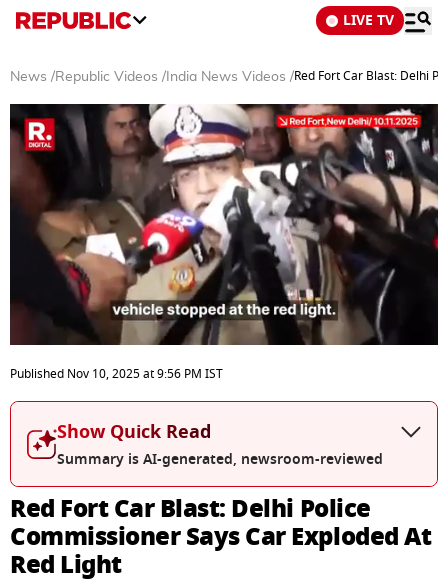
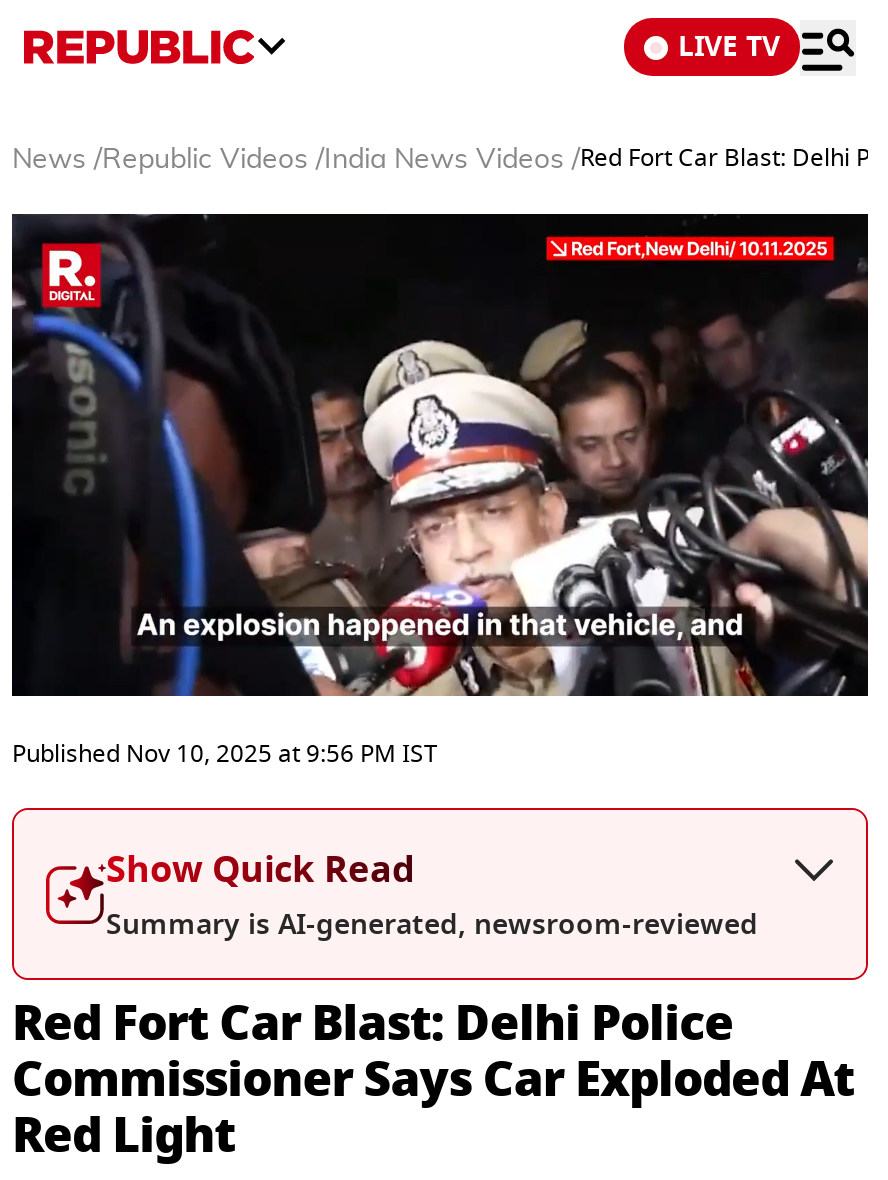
[10,103,439,346] [image] -> [12,212,870,698] [image]

